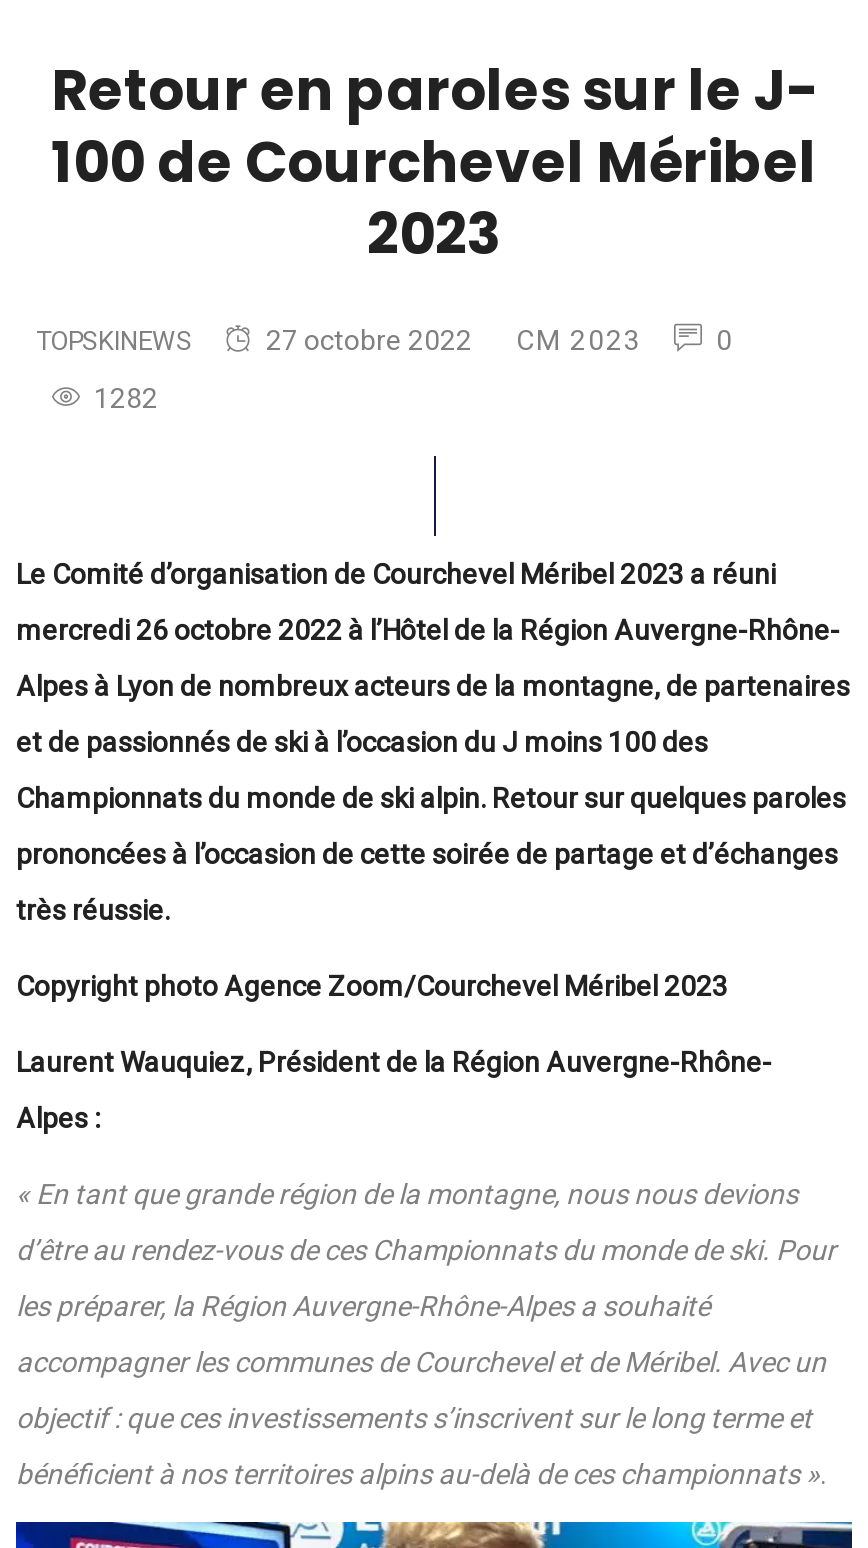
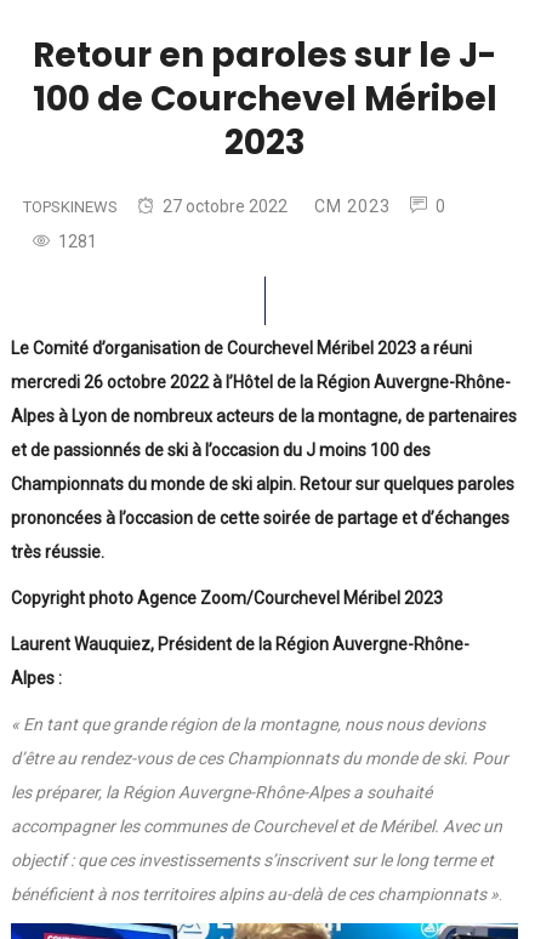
[94,383,158,415] 1282 -> [58,232,97,252] 1281

